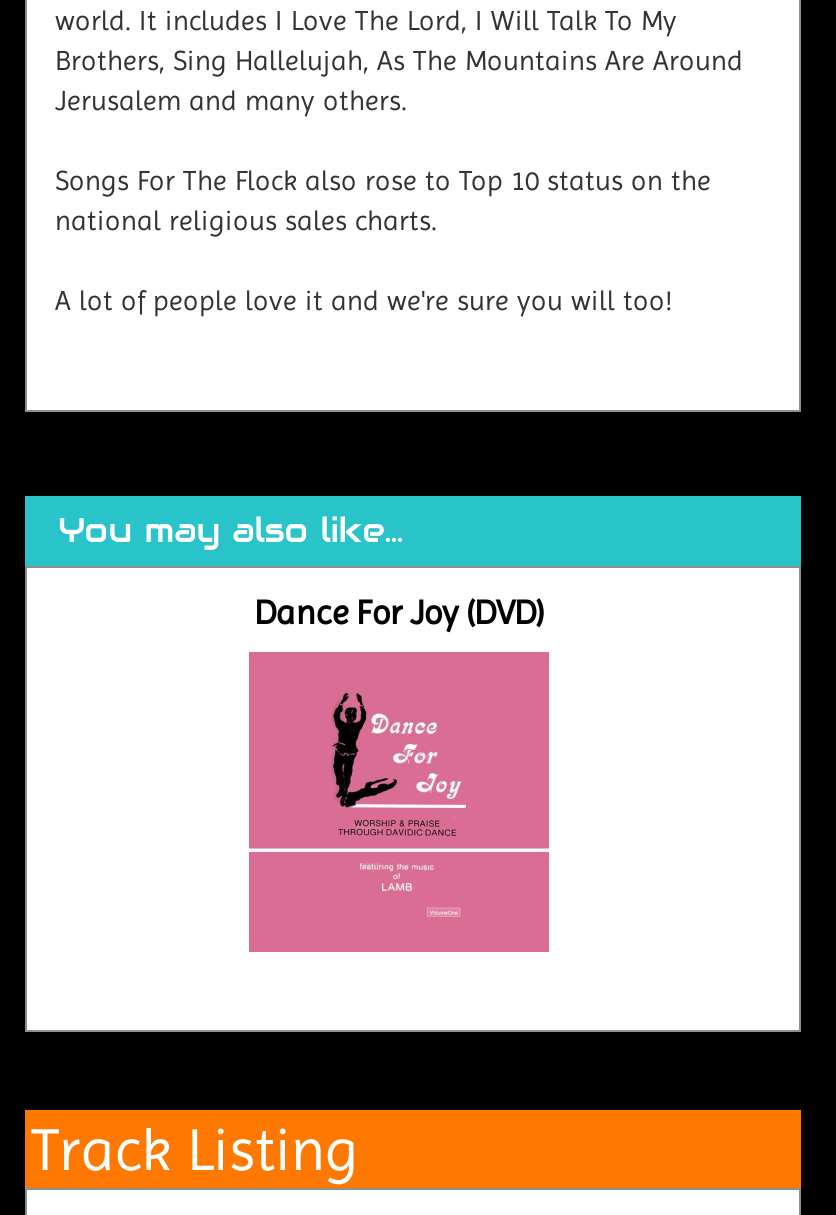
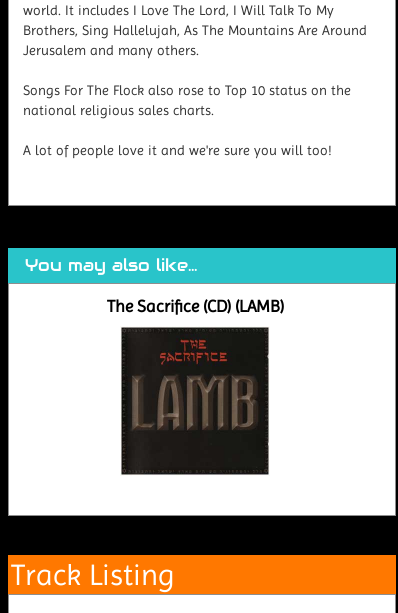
[254,593,544,631] Dance For Joy (DVD) -> [106,297,283,316] The Sacrifice (CD) (LAMB)
[247,650,551,954] [image] -> [120,326,270,476] [image]

